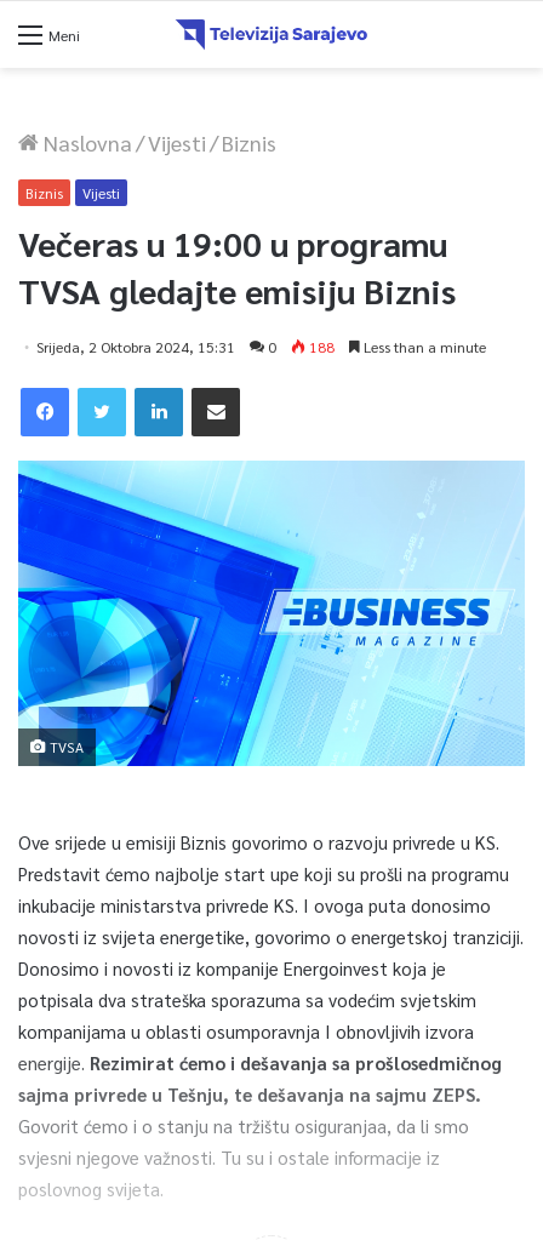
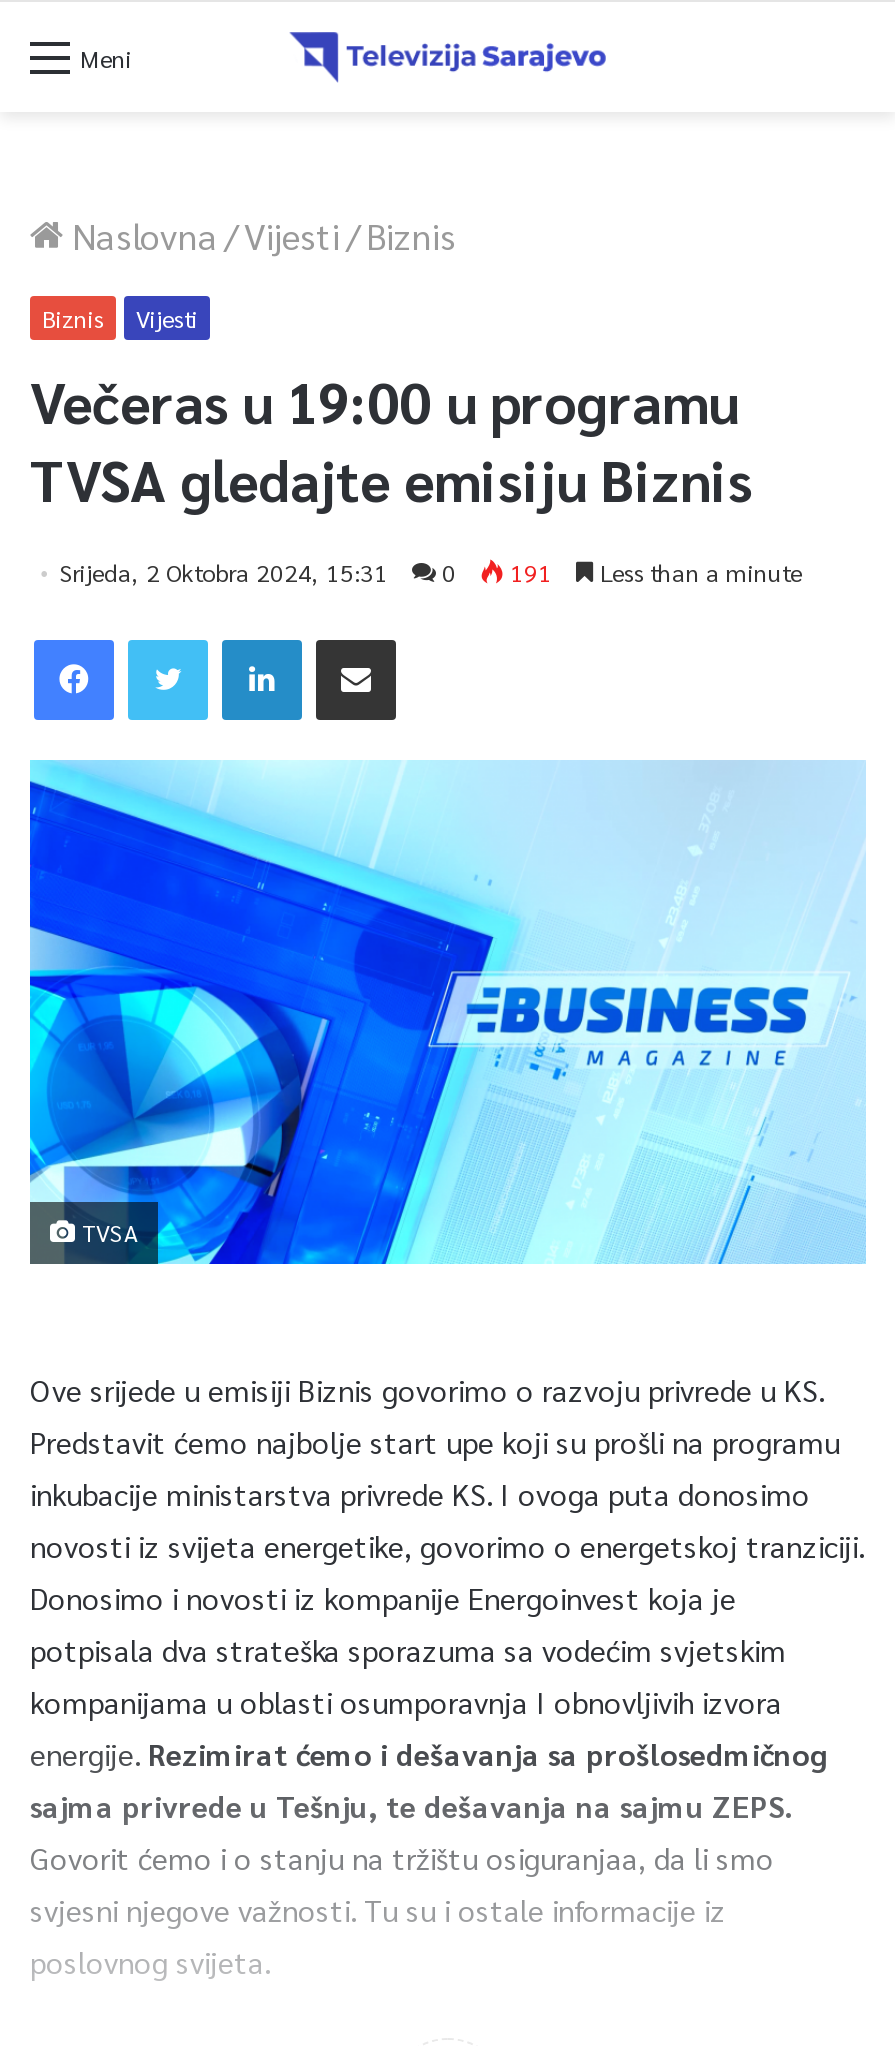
[36,336,486,356] Srijeda, 2 Oktobra 2024, 15:31 0 188 Less than a minute -> [60,555,802,587] Srijeda, 2 Oktobra 2024, 15:31 0 191 Less than a minute

